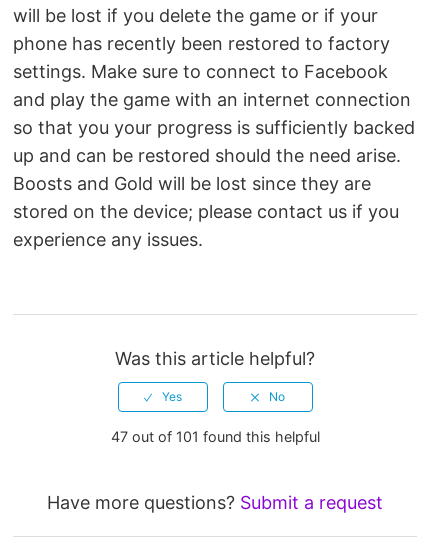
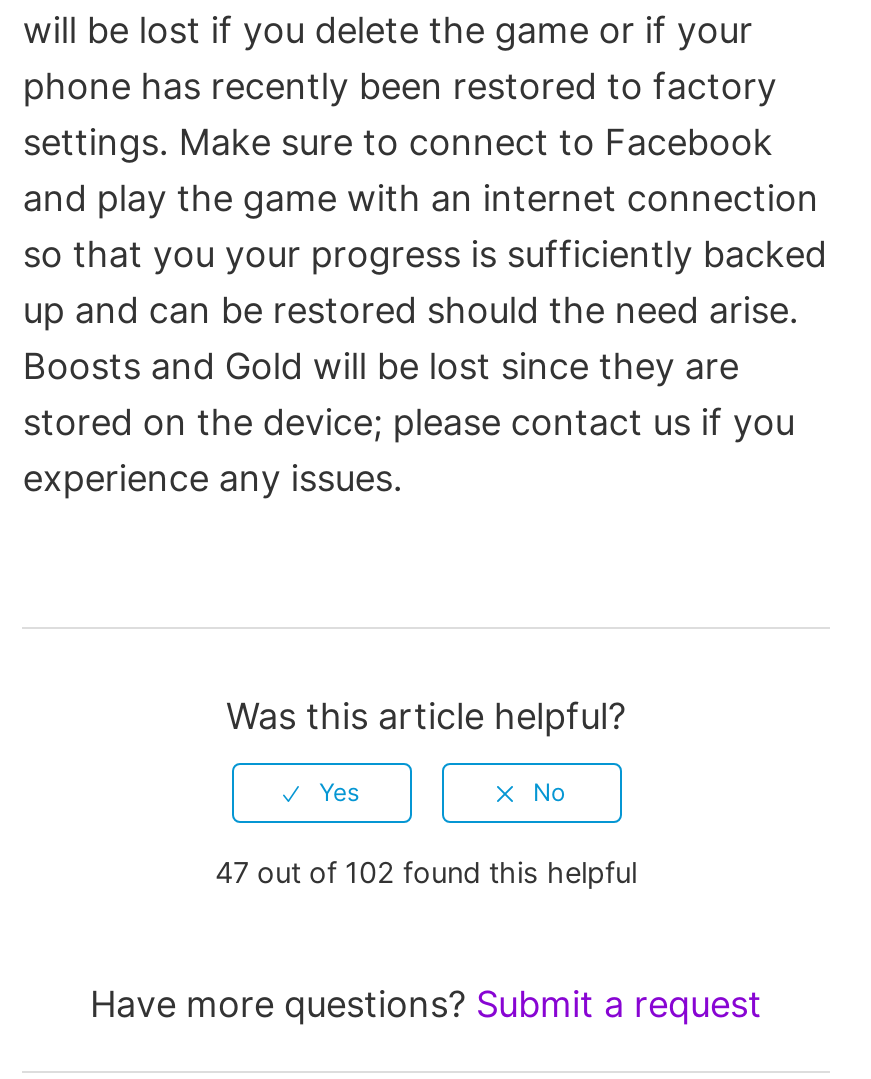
[110,428,319,445] 47 out of 101 found this helpful -> [215,856,637,890] 47 out of 102 found this helpful

